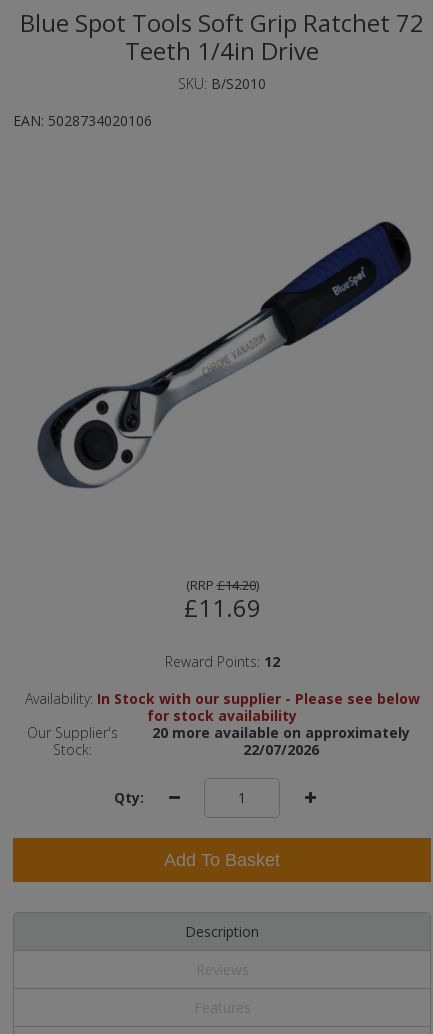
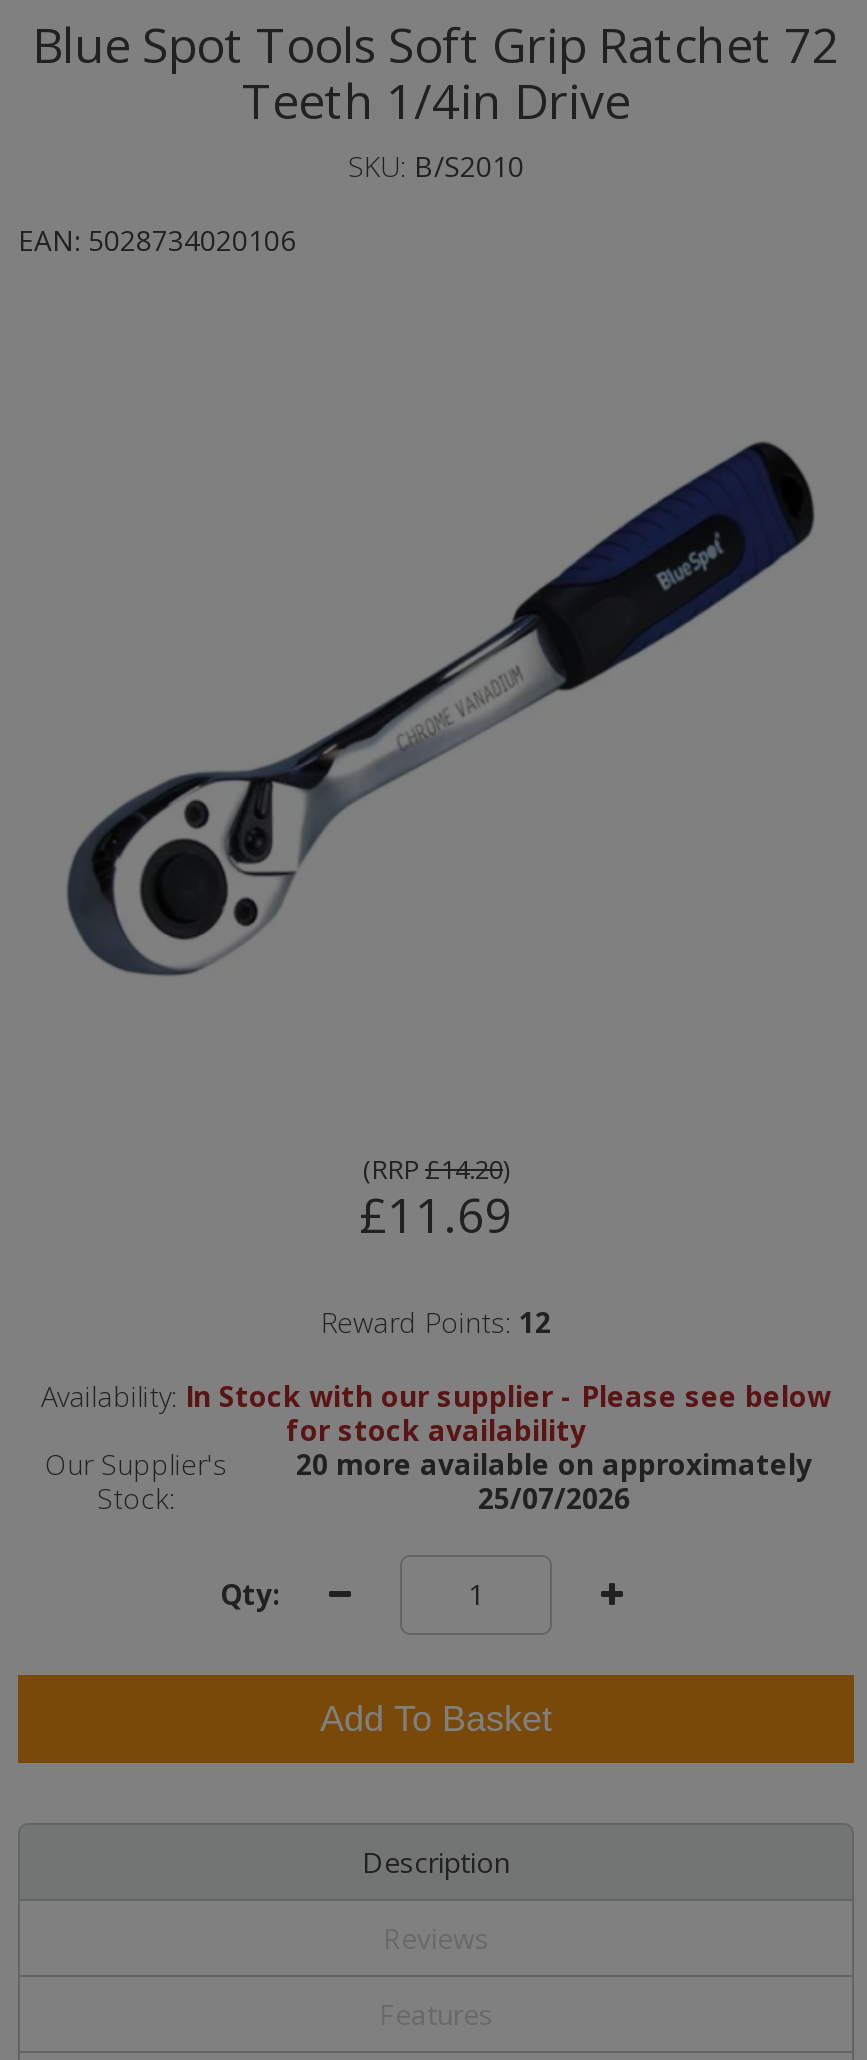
[243,740,319,759] 22/07/2026 -> [478,1478,630,1516] 25/07/2026

